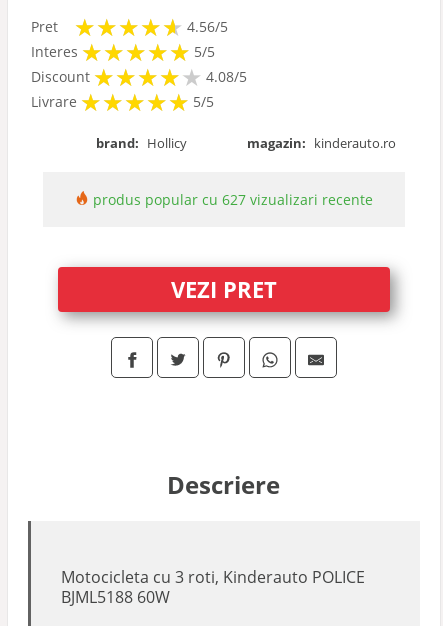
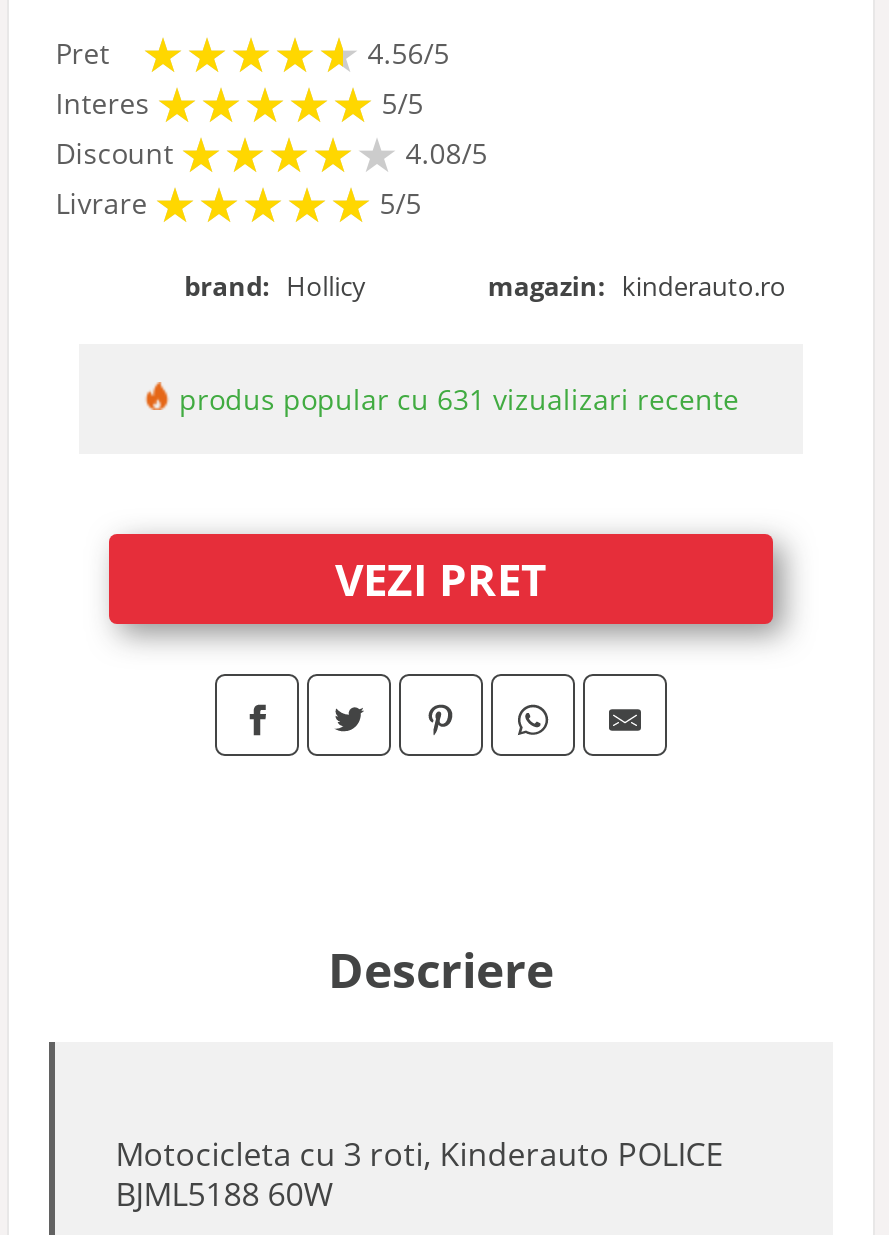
[89,190,373,209] produs popular cu 627 vizualizari recente -> [171,380,739,418] produs popular cu 631 vizualizari recente

